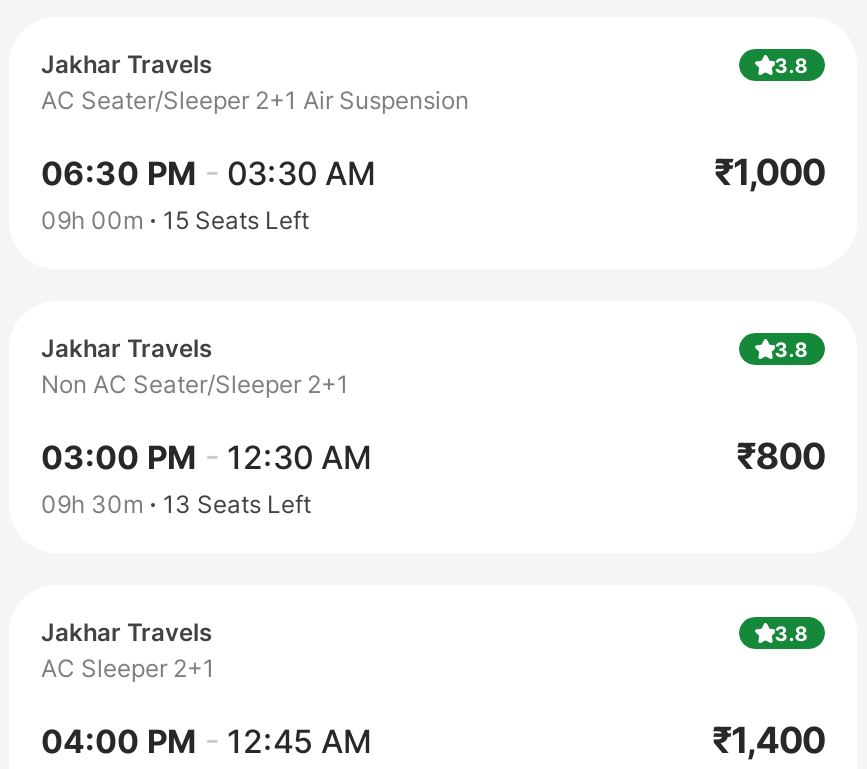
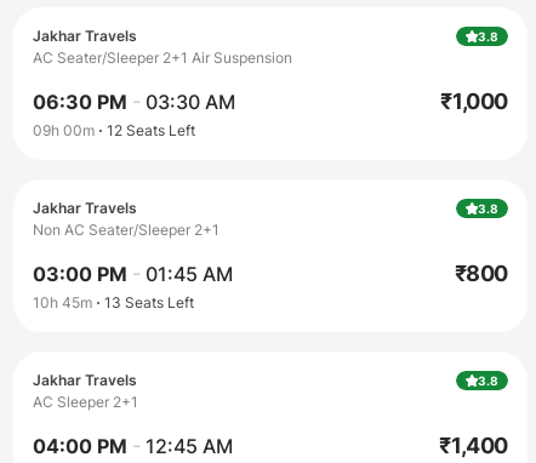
[41,205,309,235] 09h 00m 15 Seats Left -> [33,121,195,139] 09h 00m 12 Seats Left
[41,437,371,477] 03:00 PM - 12:30 AM -> [33,262,233,286] 03:00 PM - 01:45 AM
[41,489,311,519] 09h 30m 13 Seats Left -> [33,293,194,311] 10h 45m 13 Seats Left

